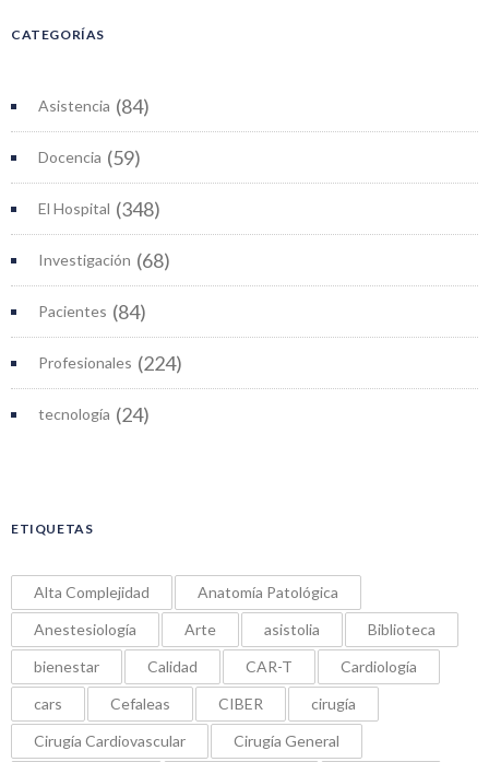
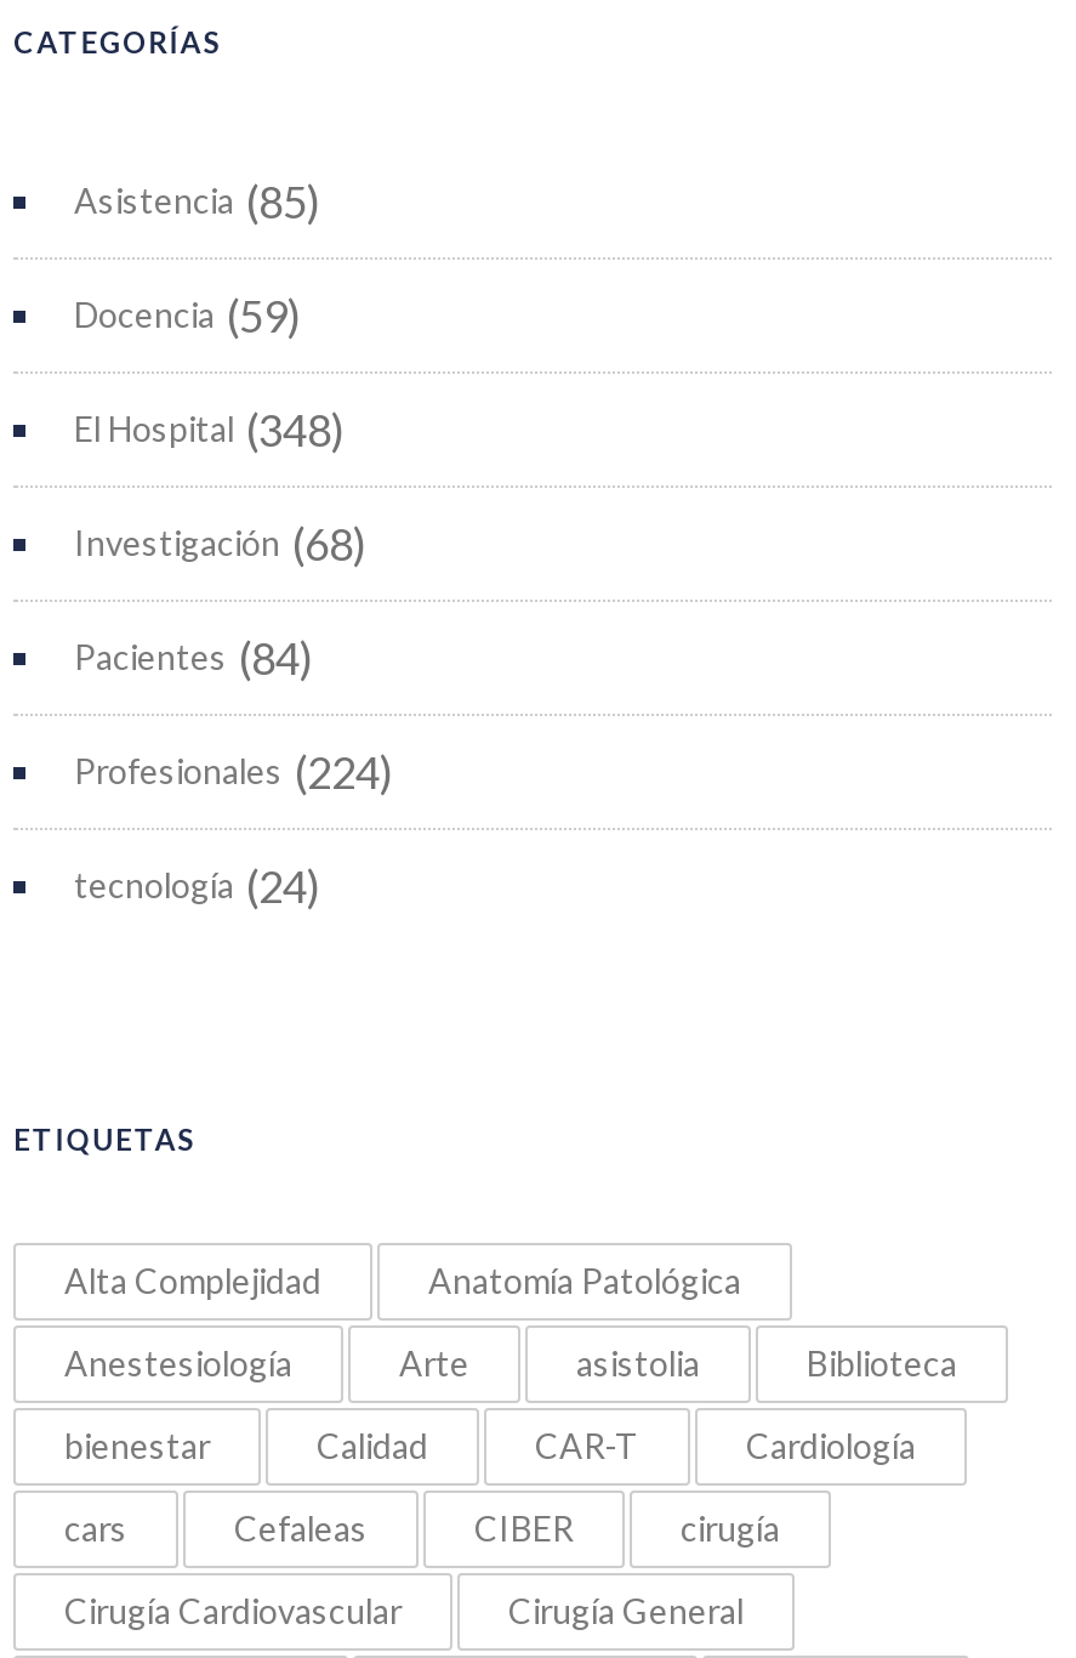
[38,94,150,118] Asistencia (84) -> [74,175,321,228] Asistencia (85)

